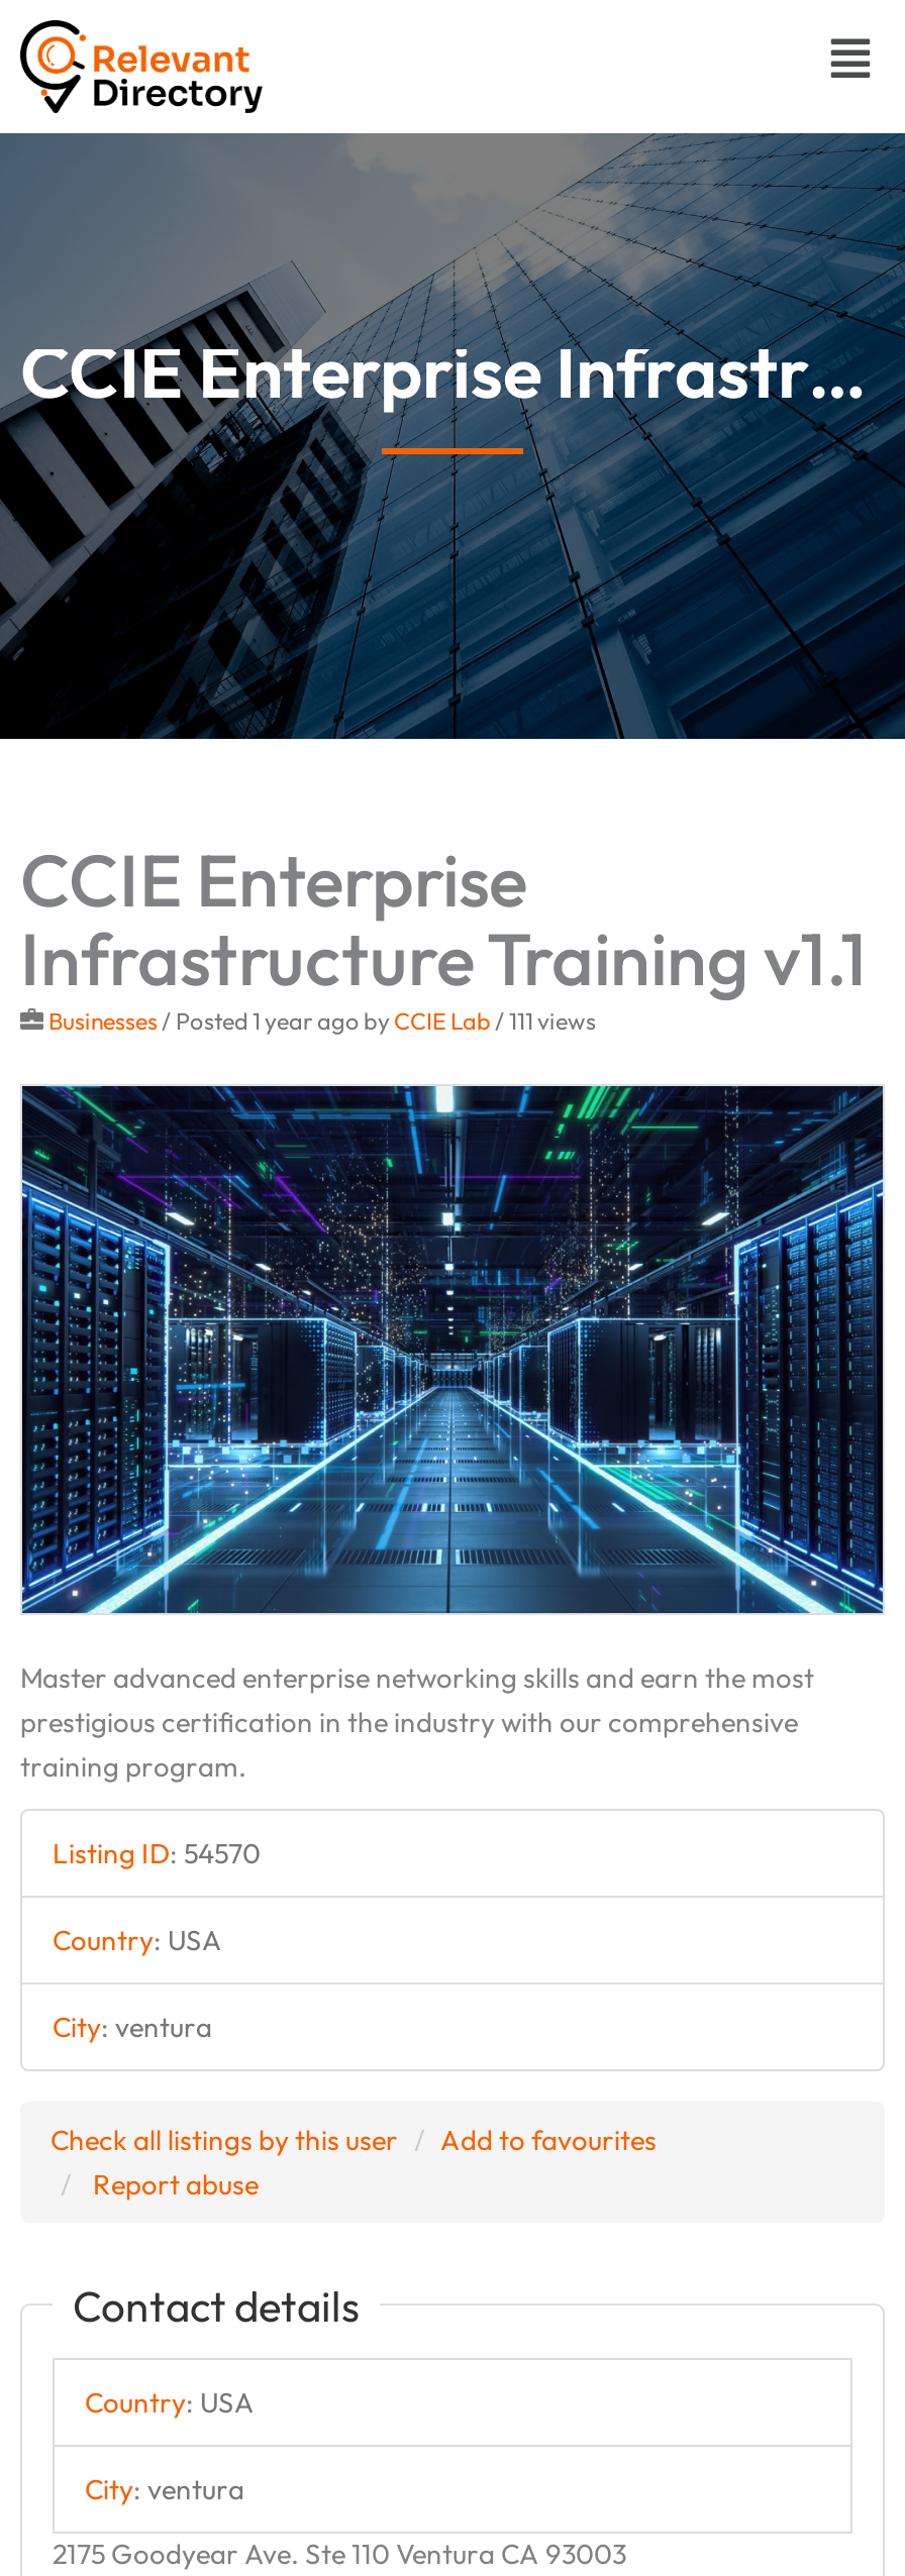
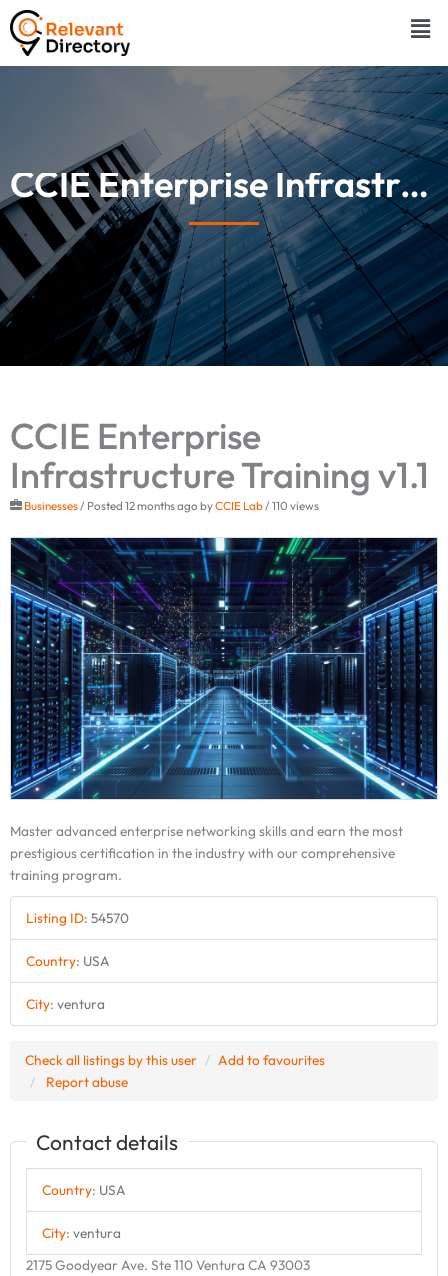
[48,1006,596,1036] Businesses / Posted 1 year ago by CCIE Lab / 111 views -> [24,498,319,513] Businesses / Posted 12 months ago by CCIE Lab / 110 views

